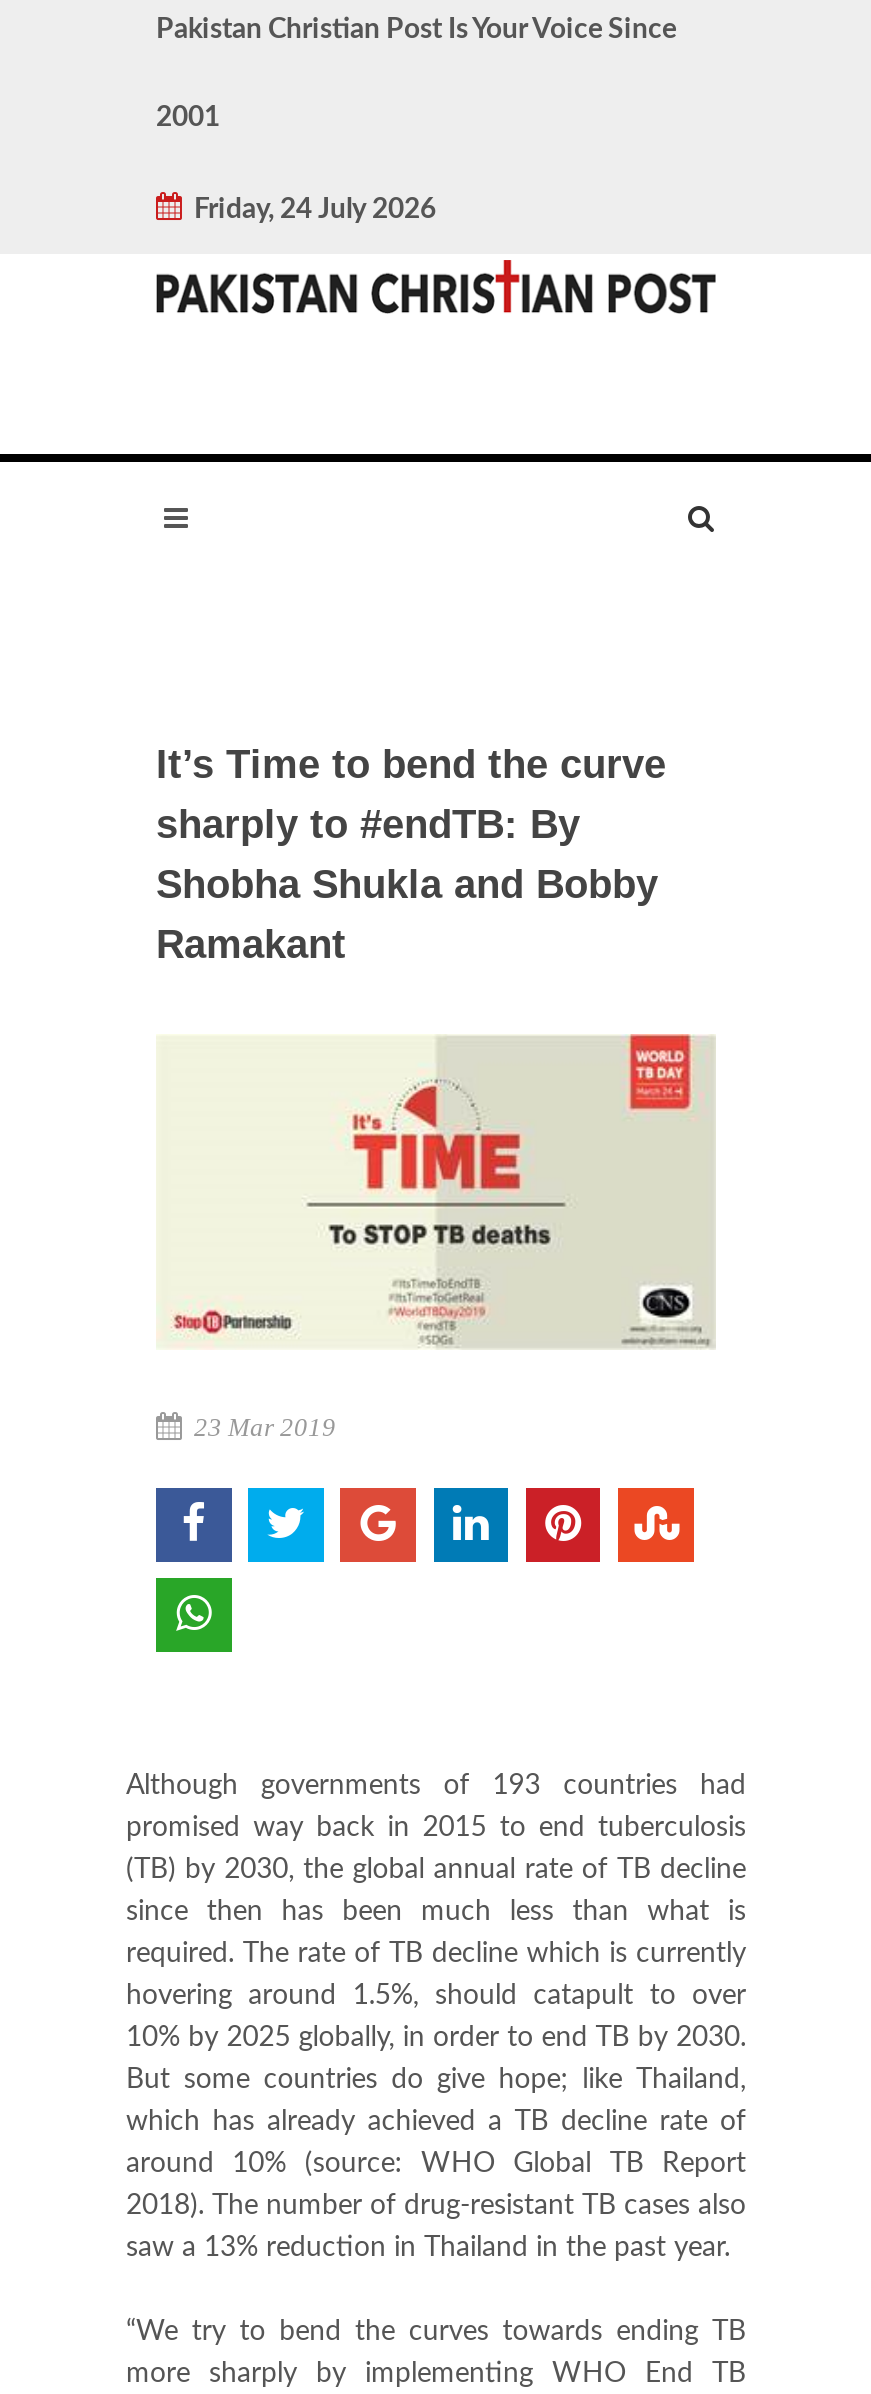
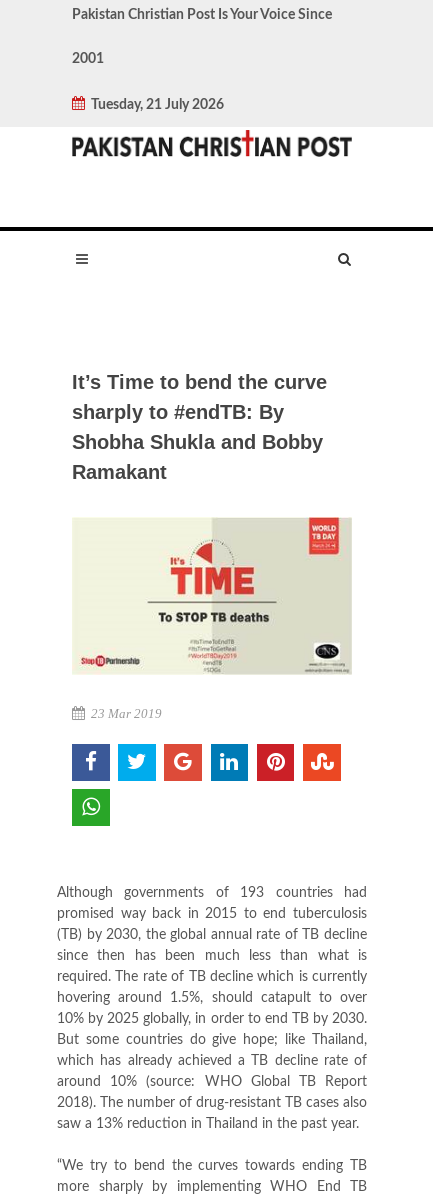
[182,196,436,224] Friday, 24 July 2026 -> [85,98,224,112] Tuesday, 21 July 2026

